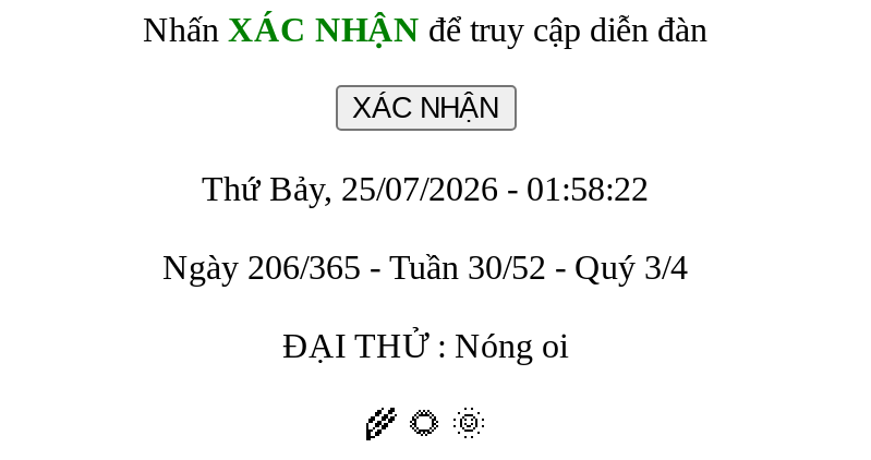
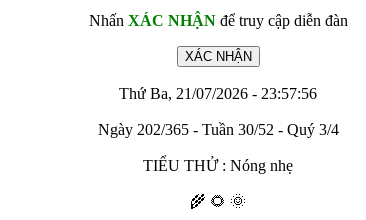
[202,170,649,207] Thứ Bảy, 25/07/2026 - 01:58:22 -> [119,85,317,102] Thứ Ba, 21/07/2026 - 23:57:56
[162,249,688,286] Ngày 206/365 - Tuần 30/52 - Quý 3/4 -> [97,121,338,138] Ngày 202/365 - Tuần 30/52 - Quý 3/4
[282,327,568,364] ĐẠI THỬ : Nóng oi -> [143,157,293,174] TIỂU THỬ : Nóng nhẹ

